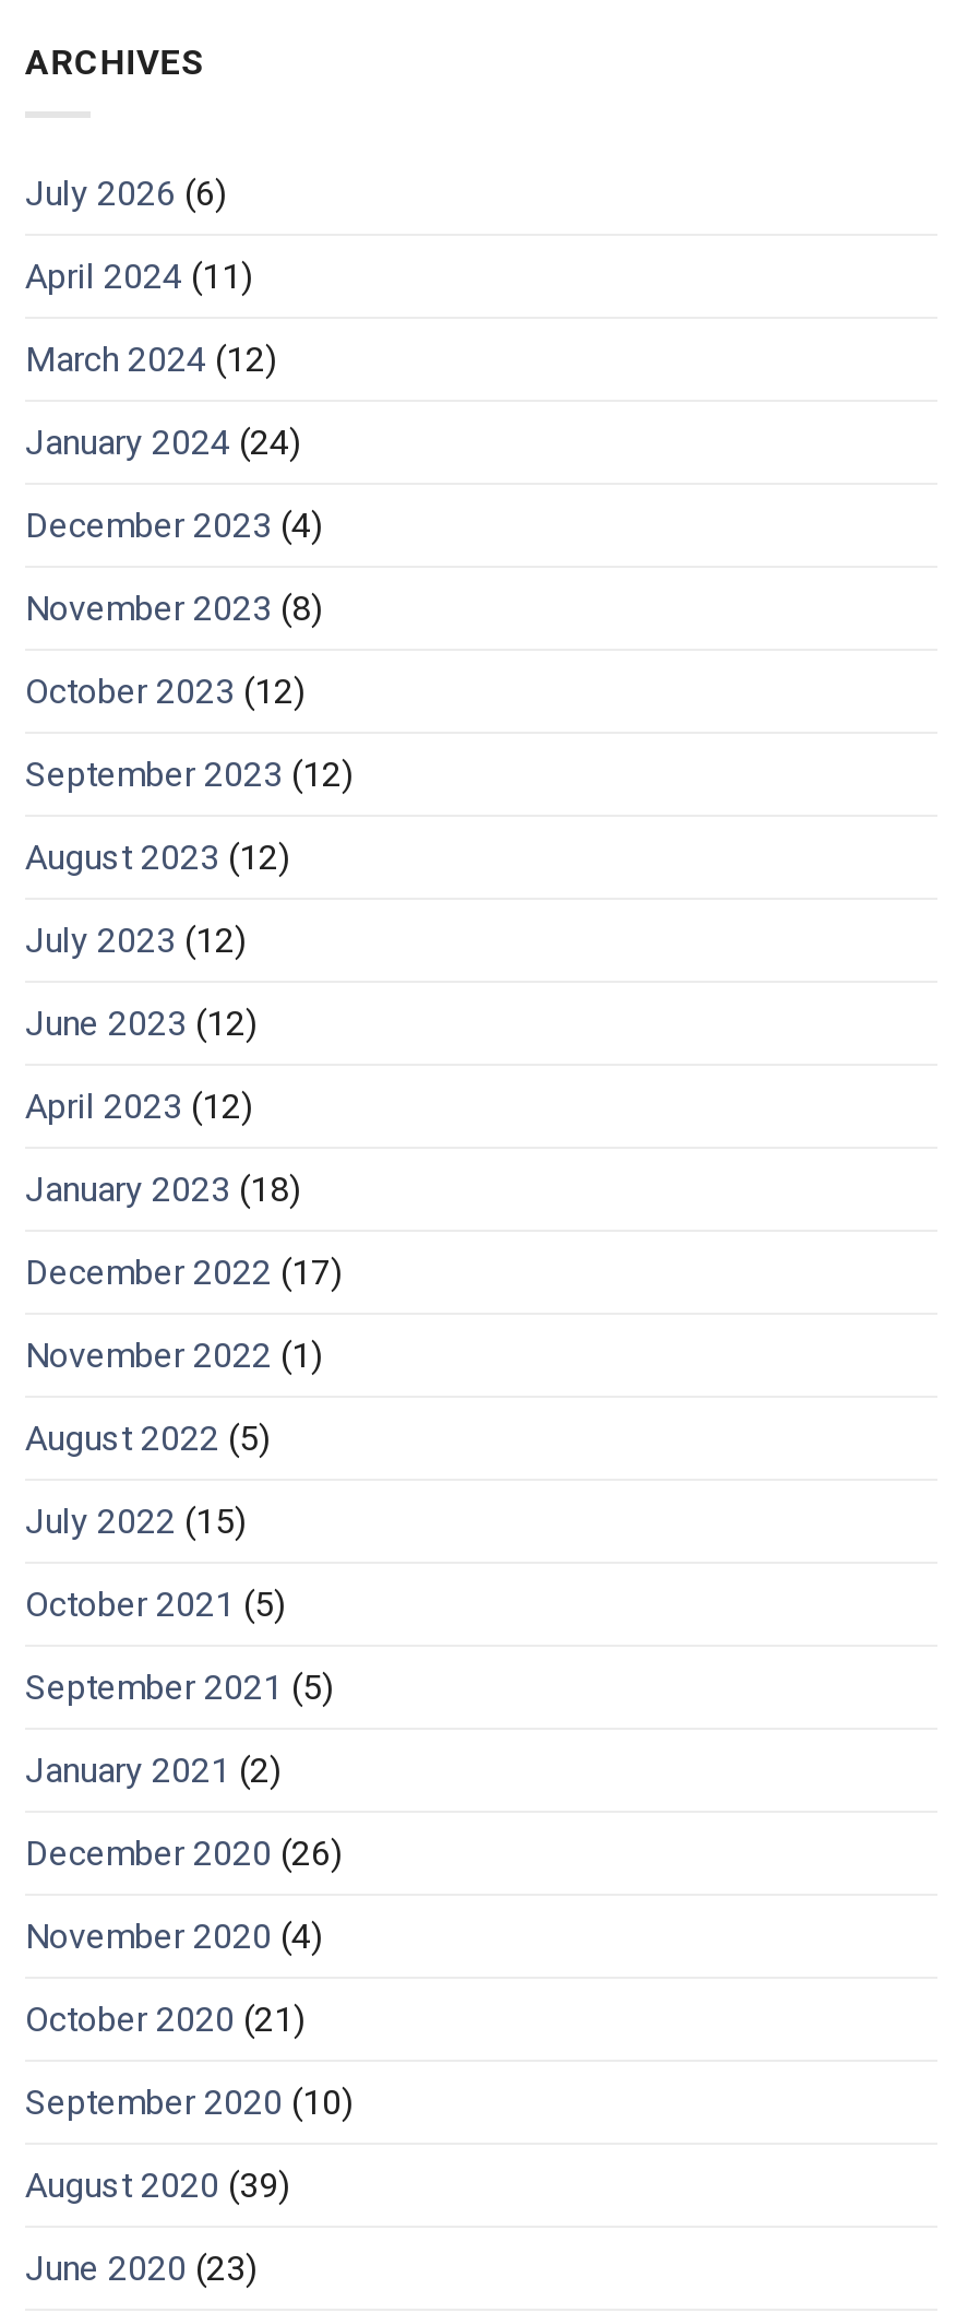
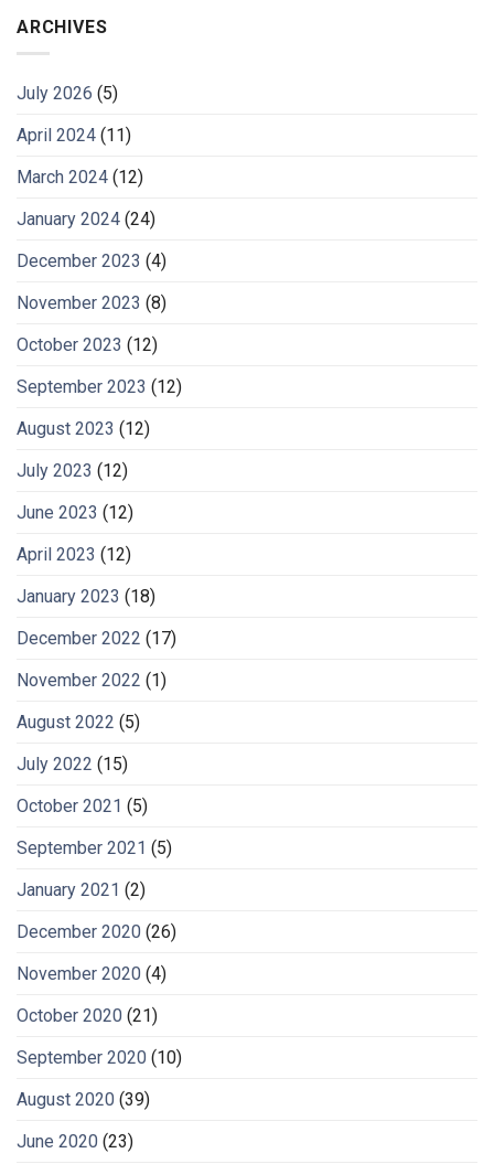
[25,173,226,214] July 2026 (6) -> [17,83,118,104] July 2026 (5)

